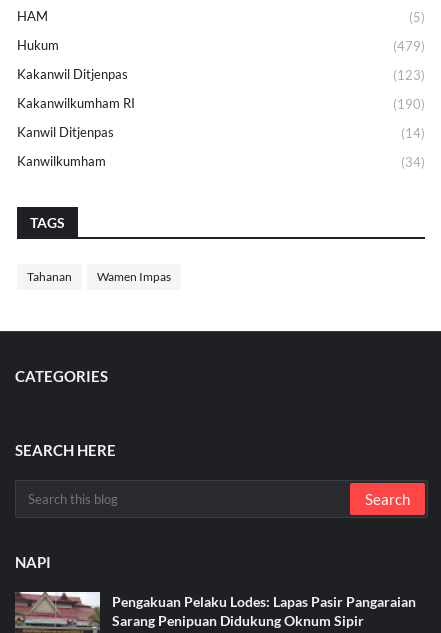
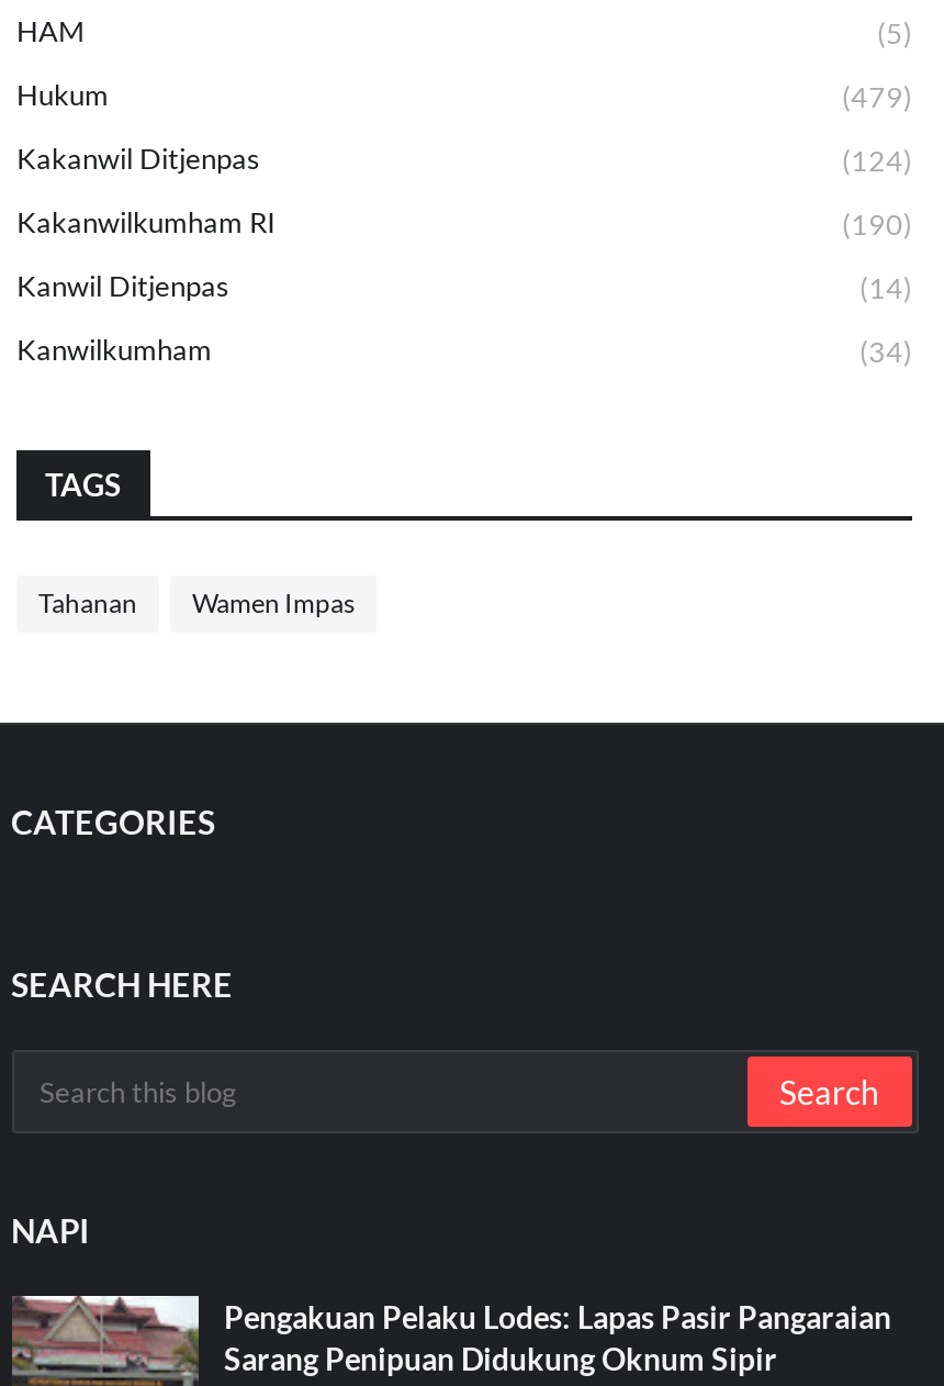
[393,67,425,83] (123) -> [842,143,912,178] (124)

